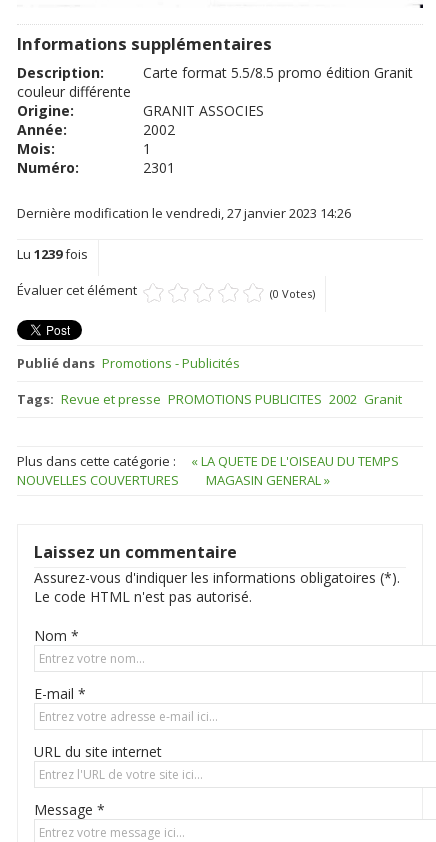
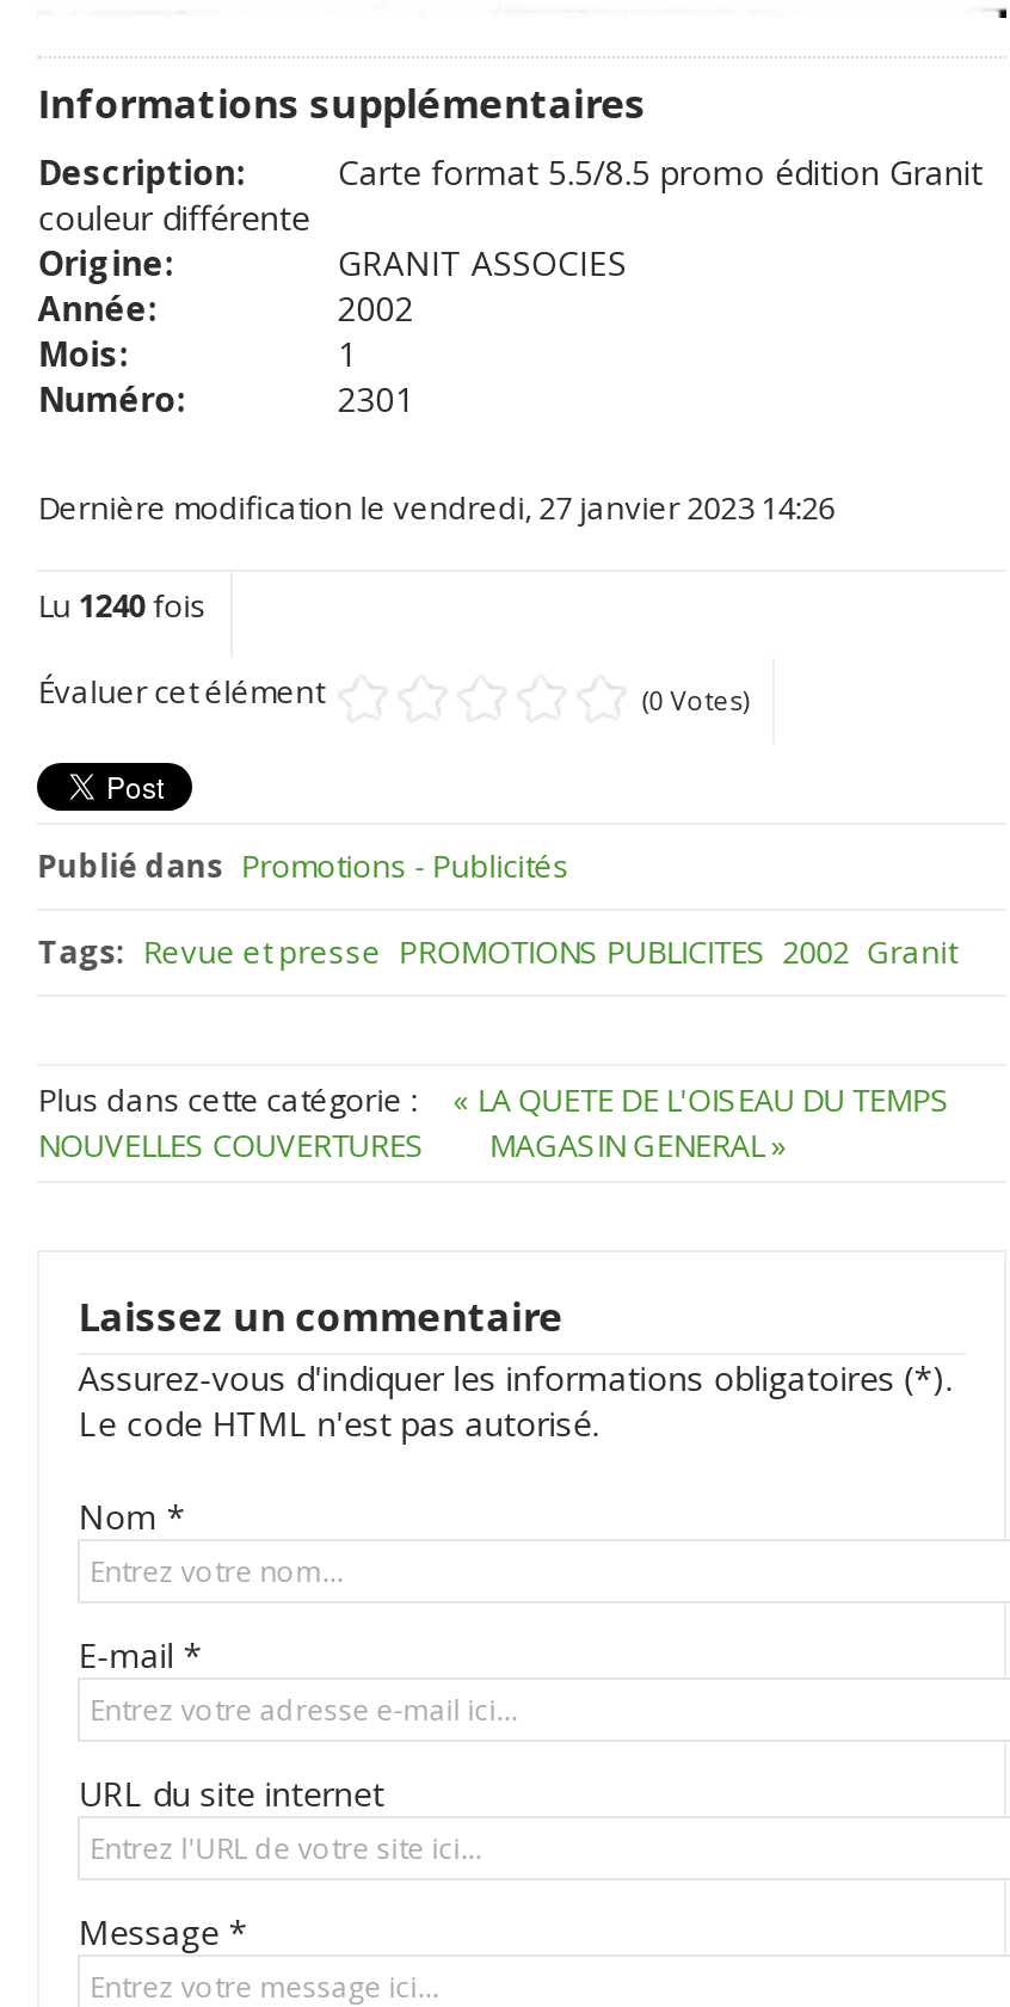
[17,245,88,263] Lu 1239fois -> [37,583,207,626] Lu 1240fois

